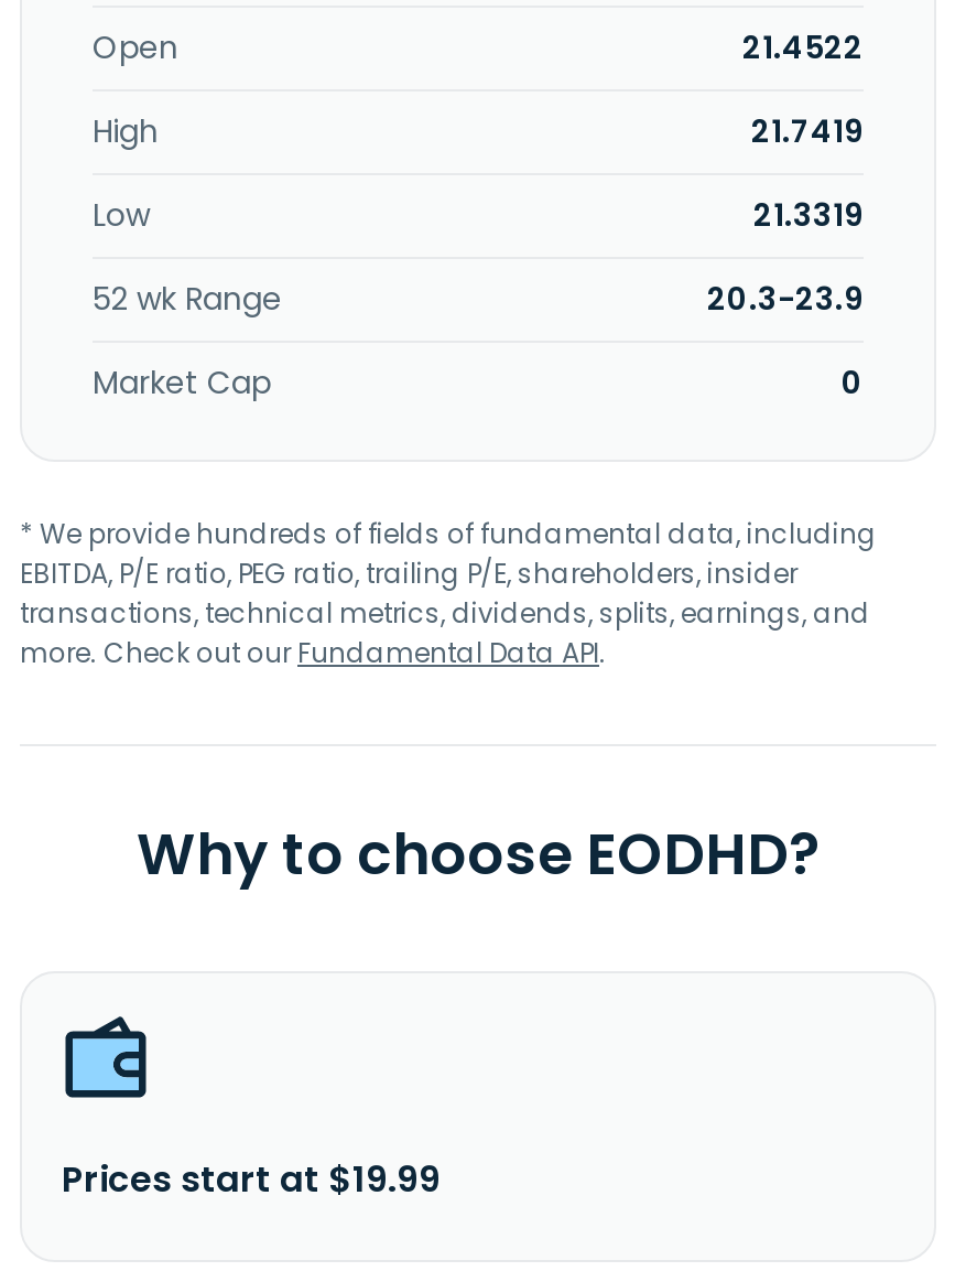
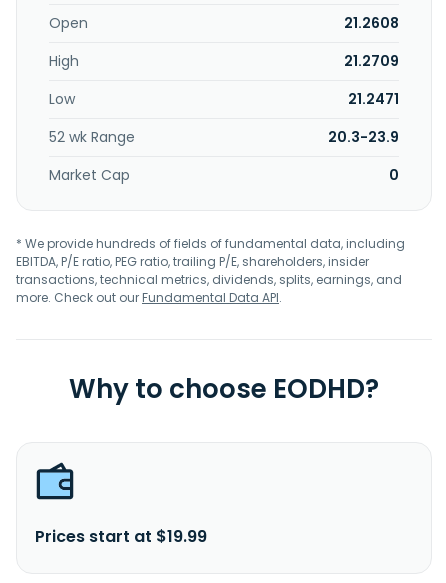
[742,25,864,69] 21.4522 -> [344,13,399,33] 21.2608
[751,109,864,153] 21.7419 -> [344,51,399,71] 21.2709
[753,193,864,237] 21.3319 -> [348,89,399,109] 21.2471

